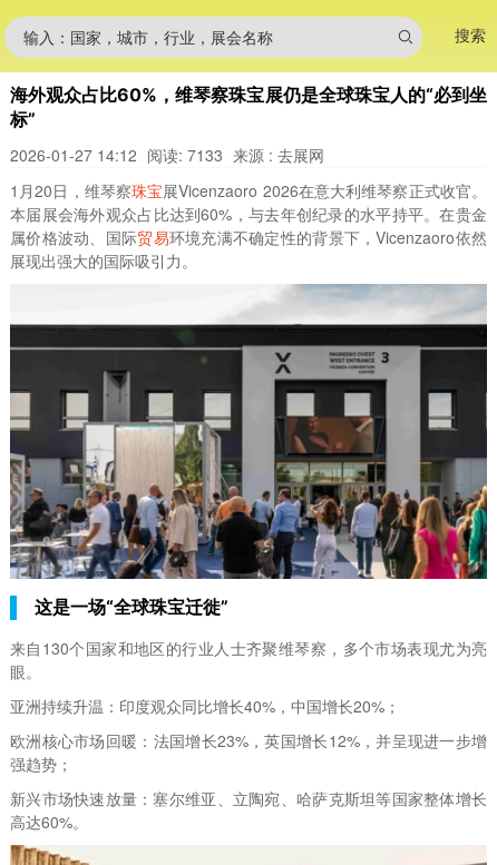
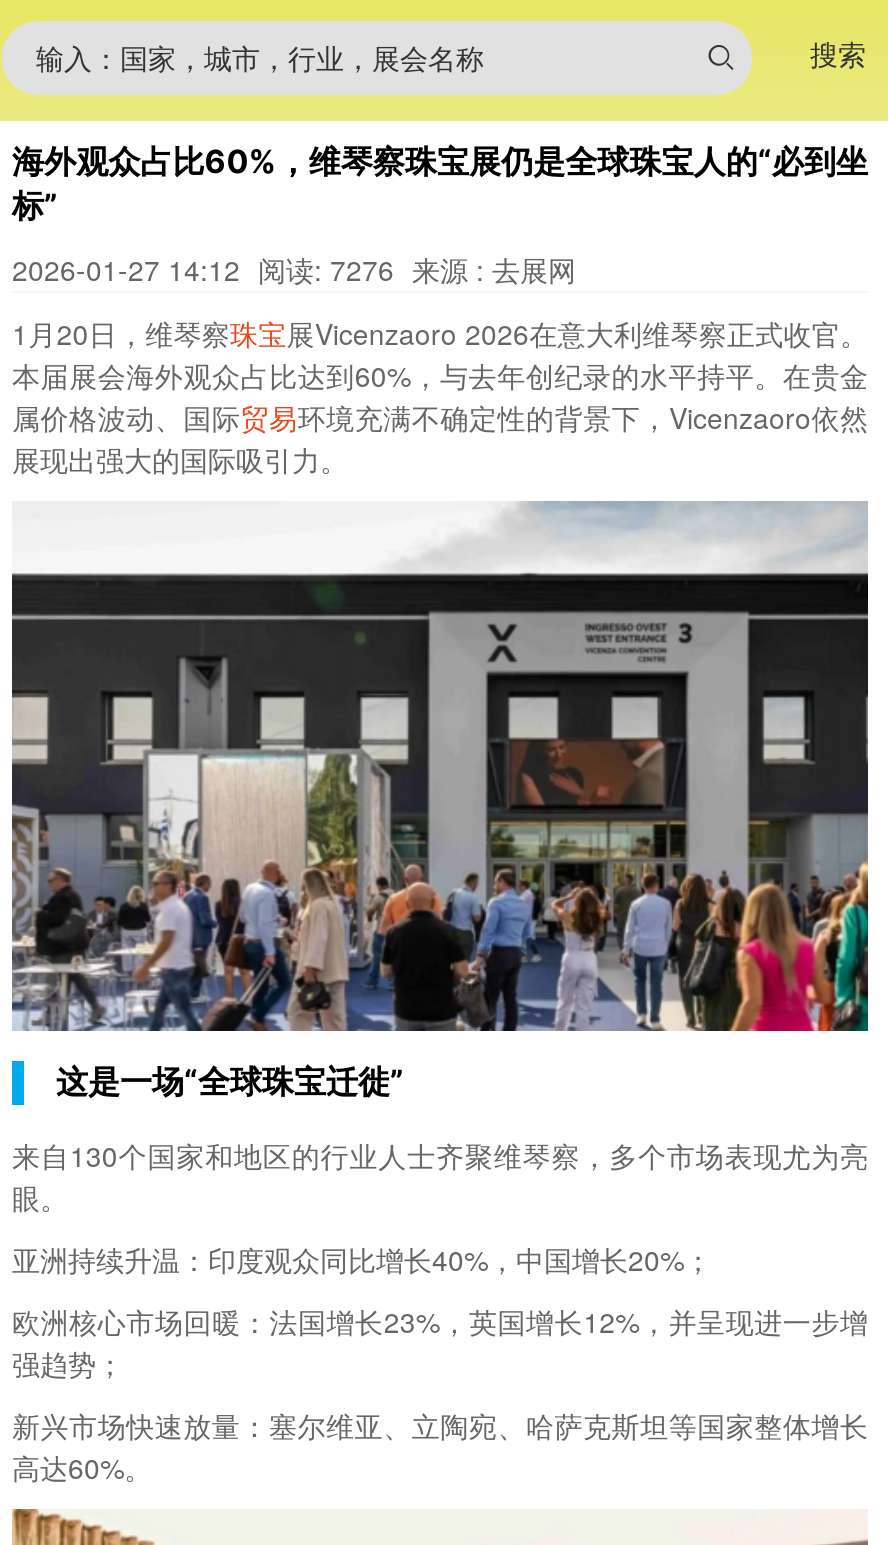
[10,144,324,166] 2026-01-27 14:12 阅读: 7133 来源 : 去展网 -> [12,249,576,289] 2026-01-27 14:12 阅读: 7276 来源 : 去展网

